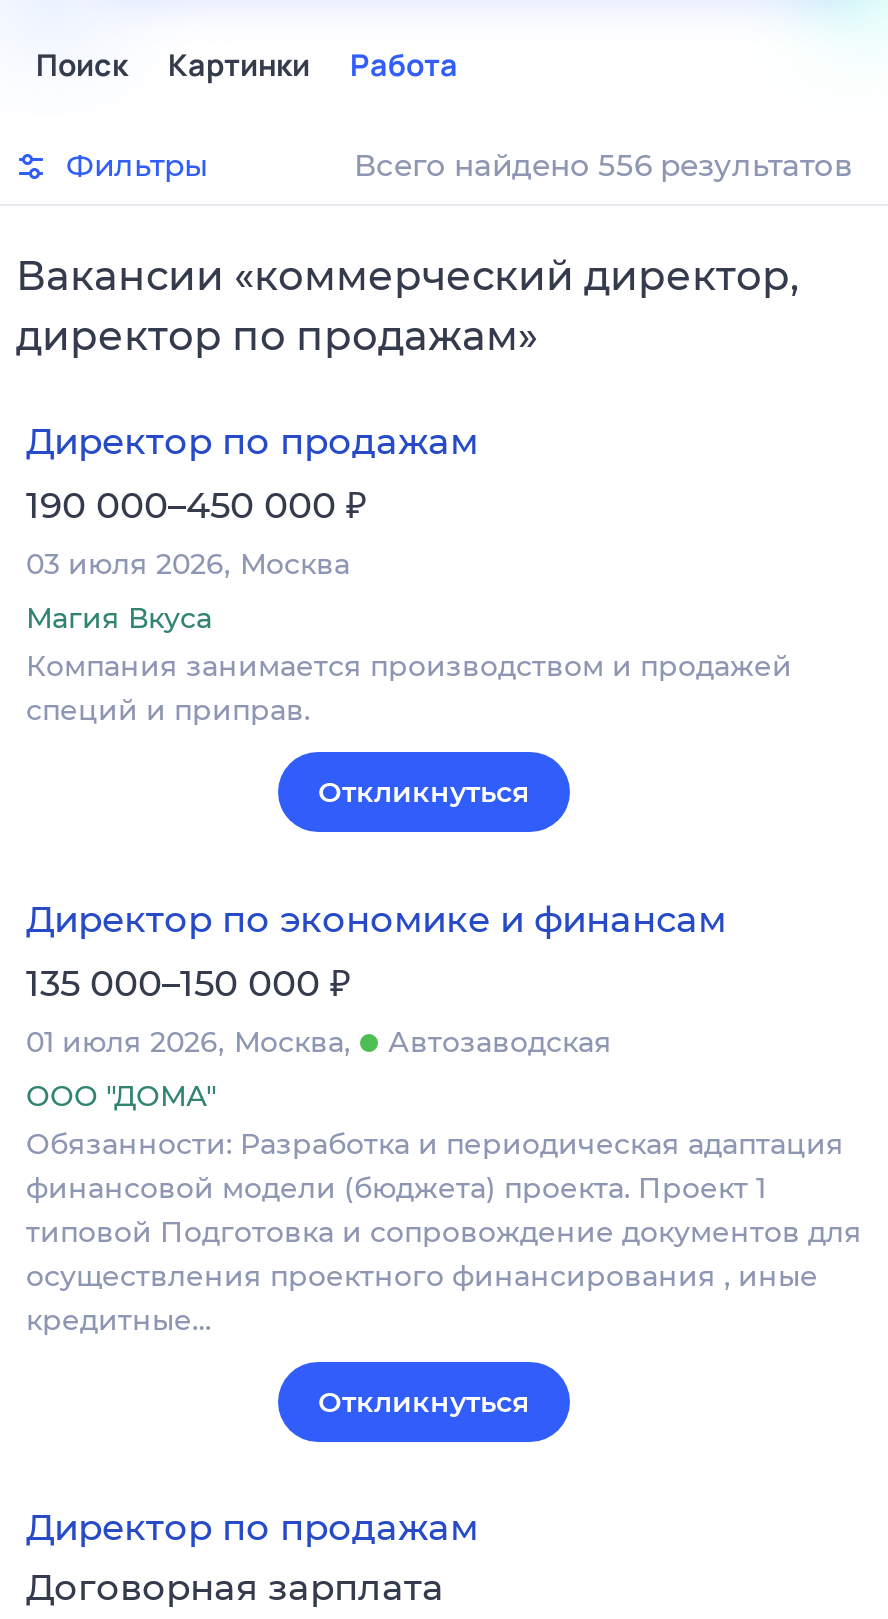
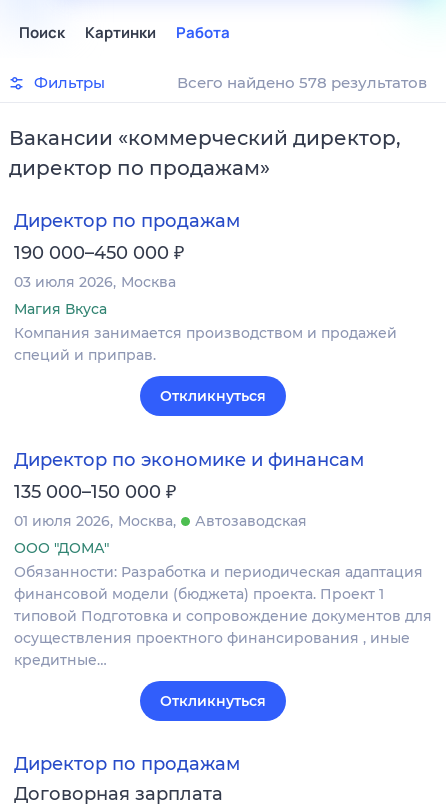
[354,146,852,184] Всего найдено 556 результатов -> [177,73,427,92] Всего найдено 578 результатов

